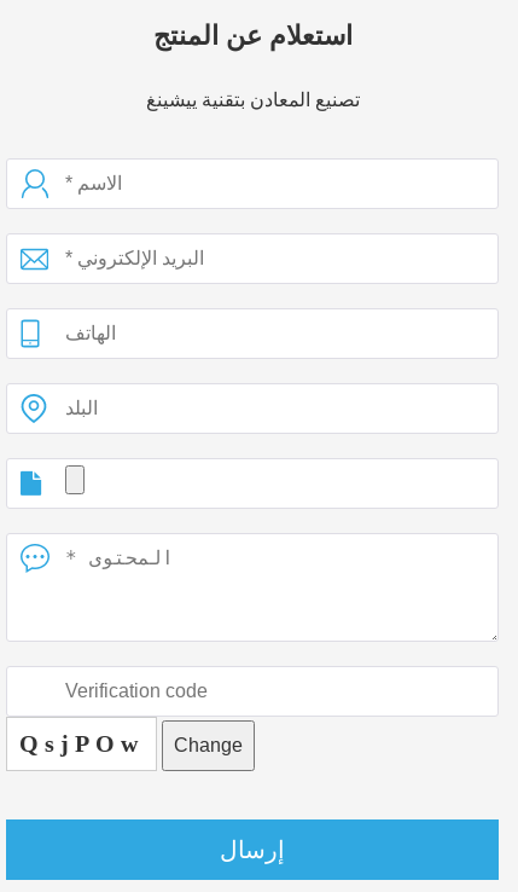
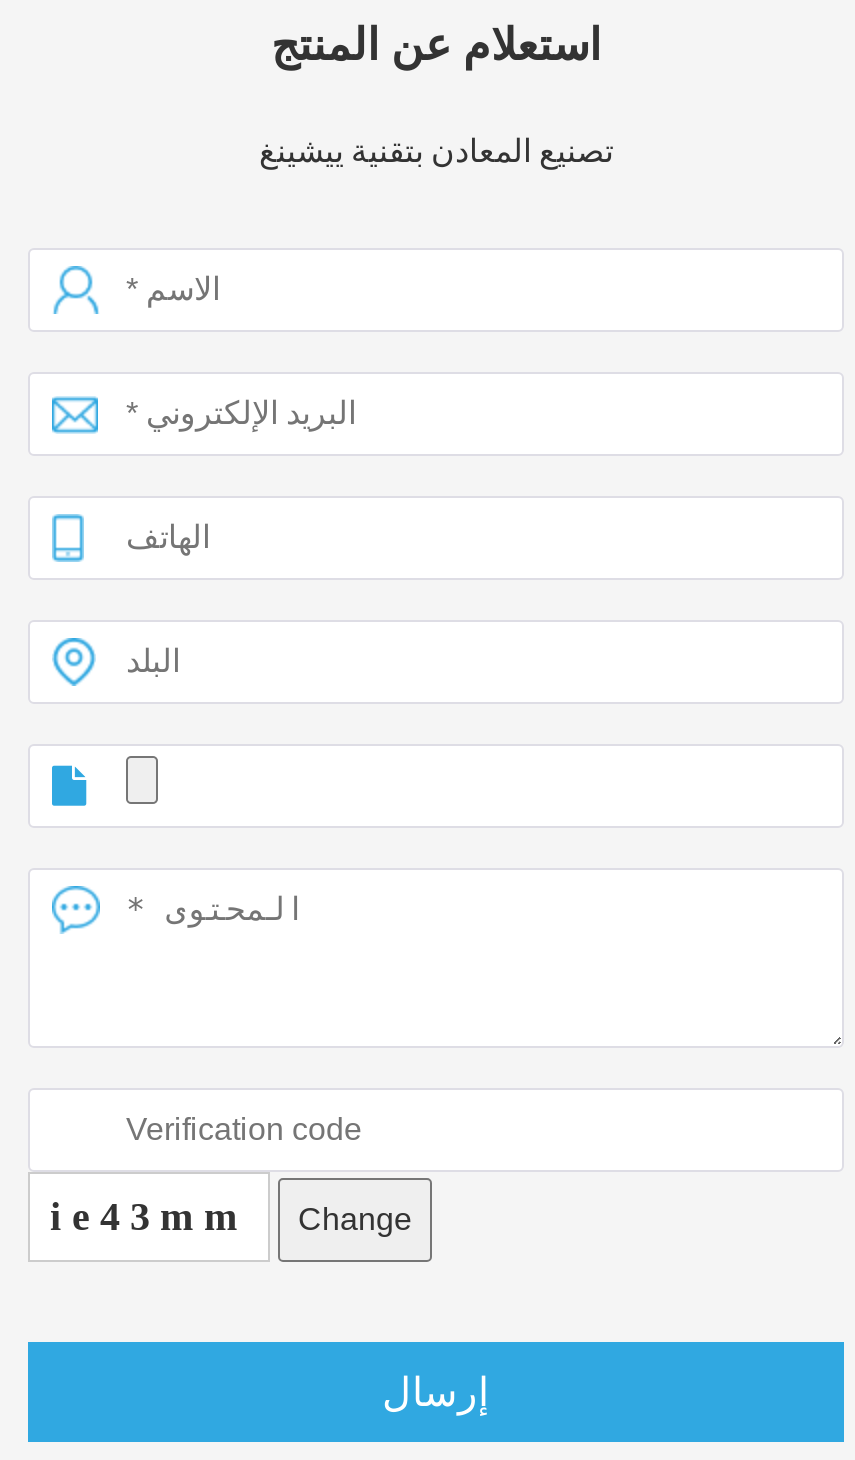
[19,730,144,757] QsjPOw -> [50,1194,248,1238] ie43mm

